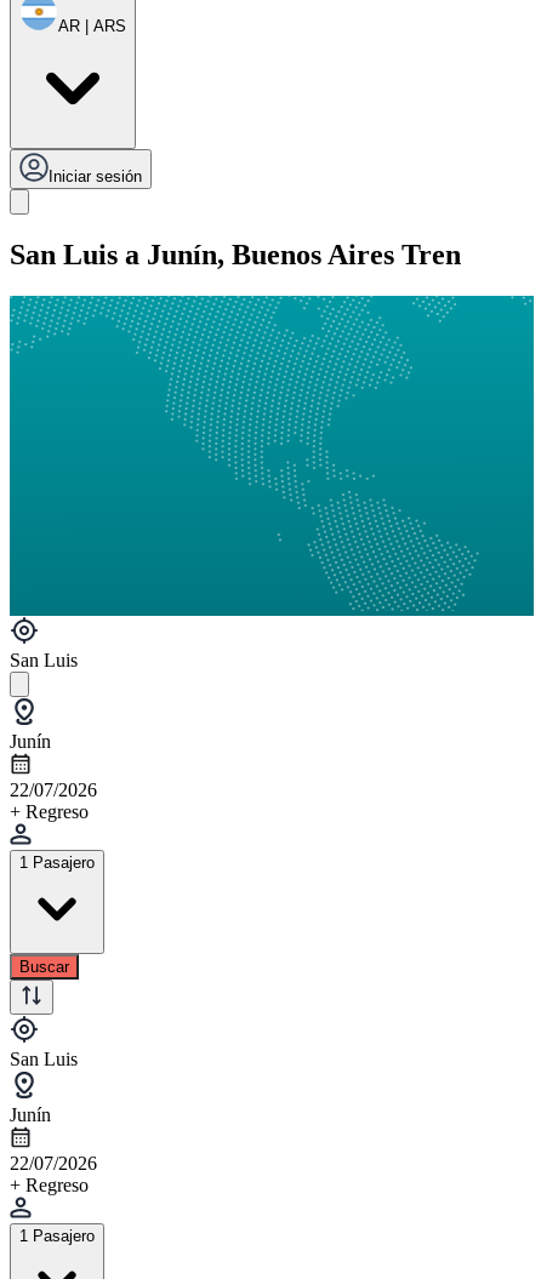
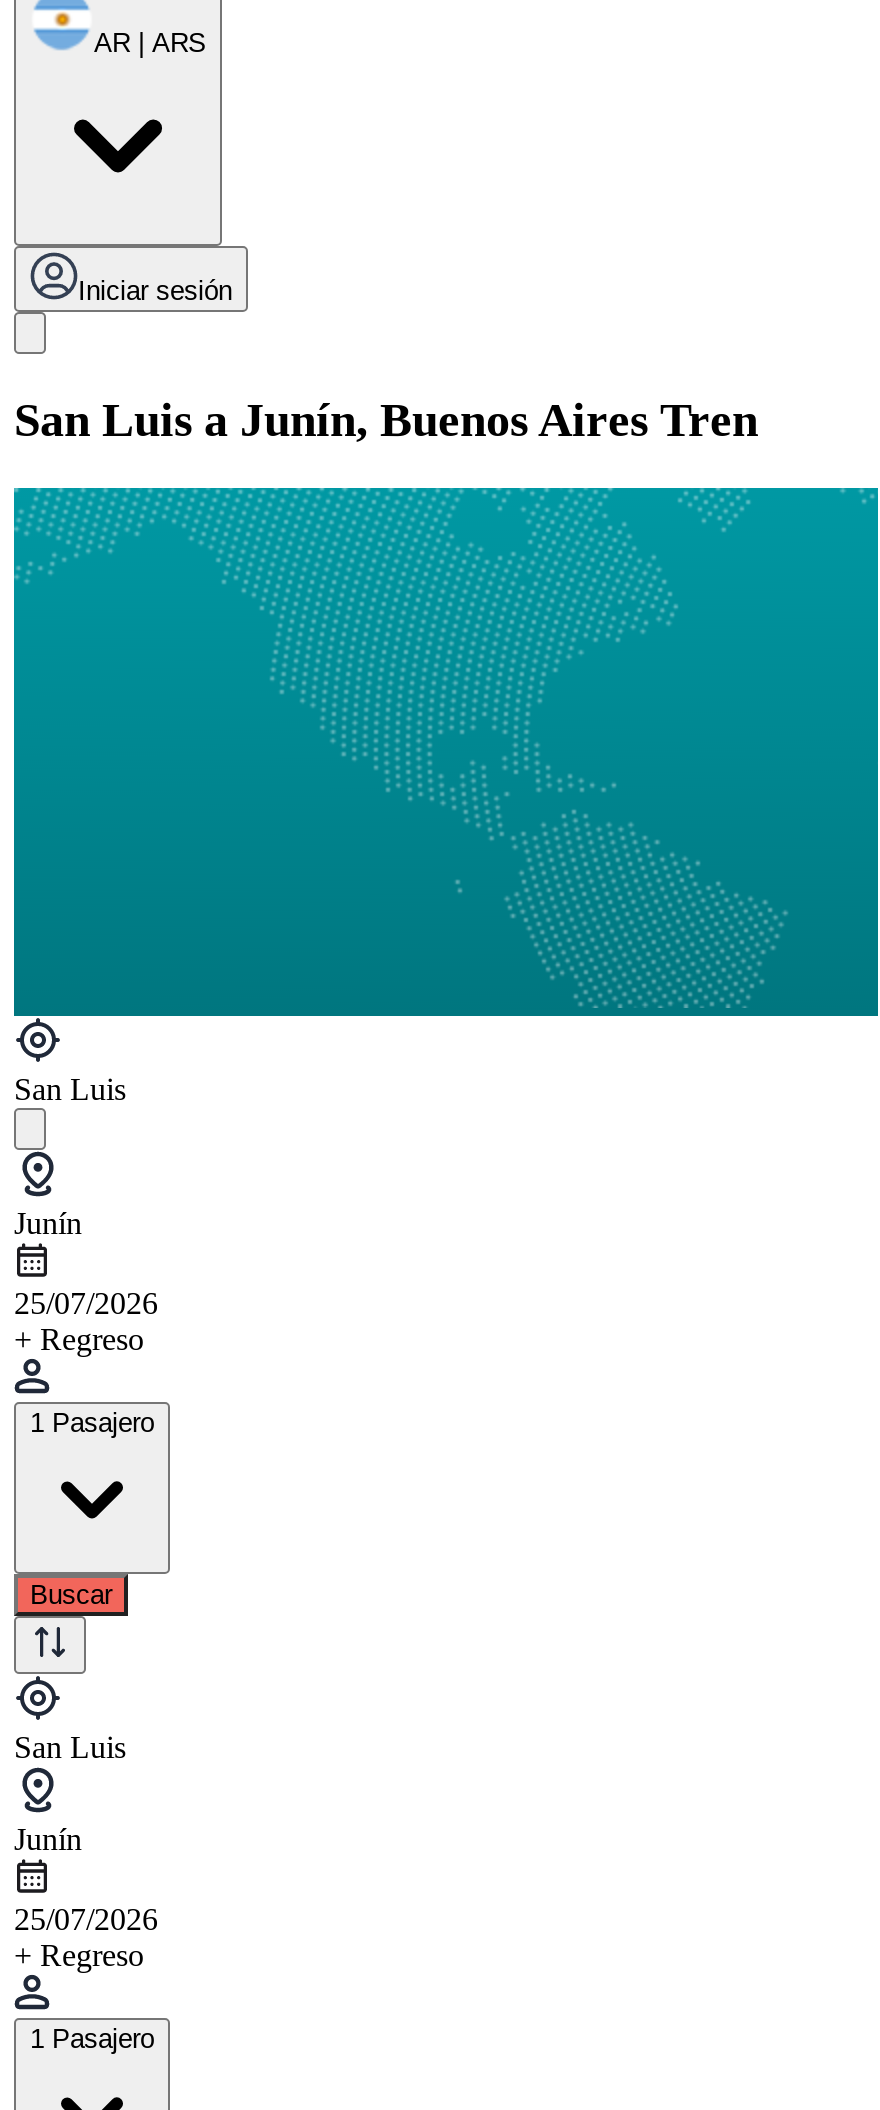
[10,779,97,800] 22/07/2026 -> [14,1286,158,1320] 25/07/2026
[10,1153,97,1173] 22/07/2026 -> [14,1902,158,1936] 25/07/2026

